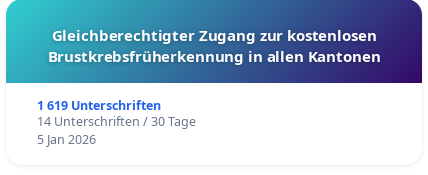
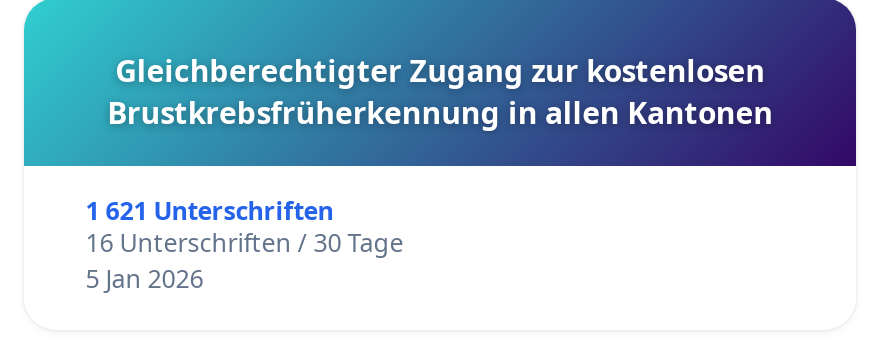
[37,97,161,114] 1 619 Unterschriften -> [86,193,334,227] 1 621 Unterschriften
[37,113,196,130] 14 Unterschriften / 30 Tage -> [86,225,404,259] 16 Unterschriften / 30 Tage

